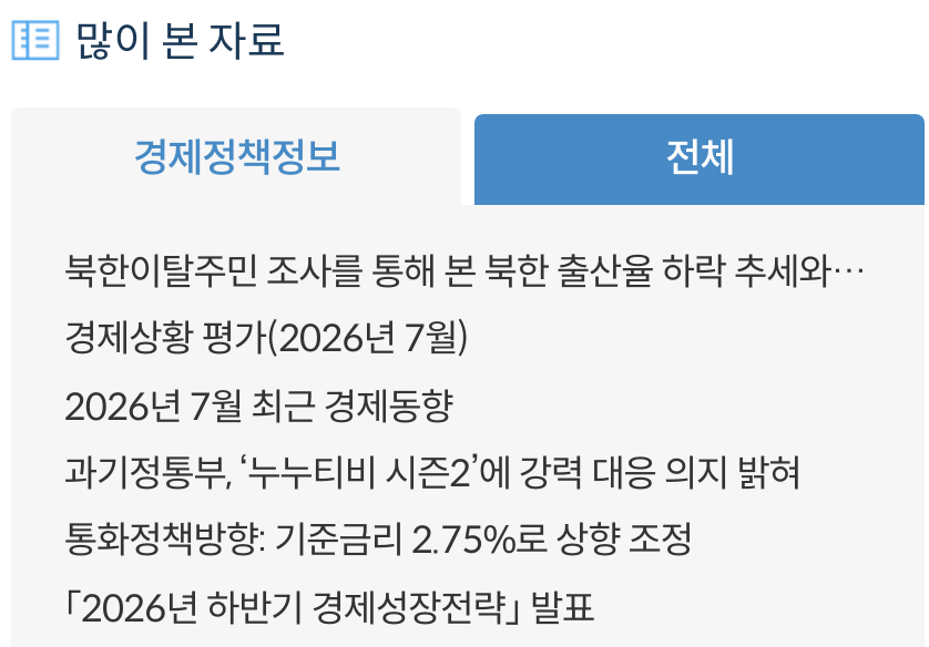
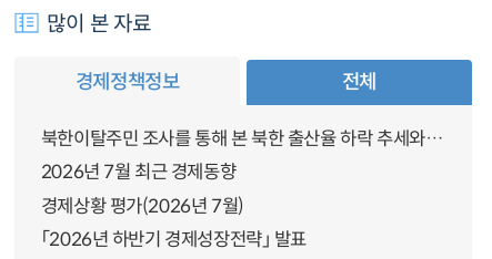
moved [64,316,469,363] -> [41,194,244,218]: 경제상황 평가(2026년 7월)
[64,451,801,564] 과기정통부, ‘누누티비 시즌2’에 강력 대응 의지 밝혀 | 통화정책방향: 기준금리 2.75%로 상향 조정 -> none

